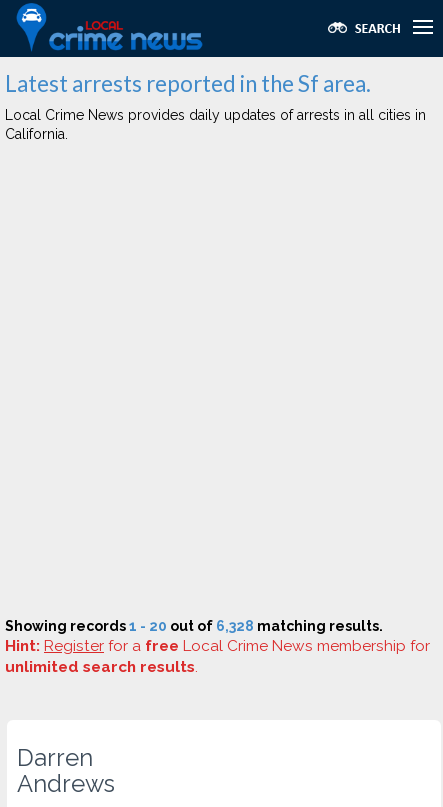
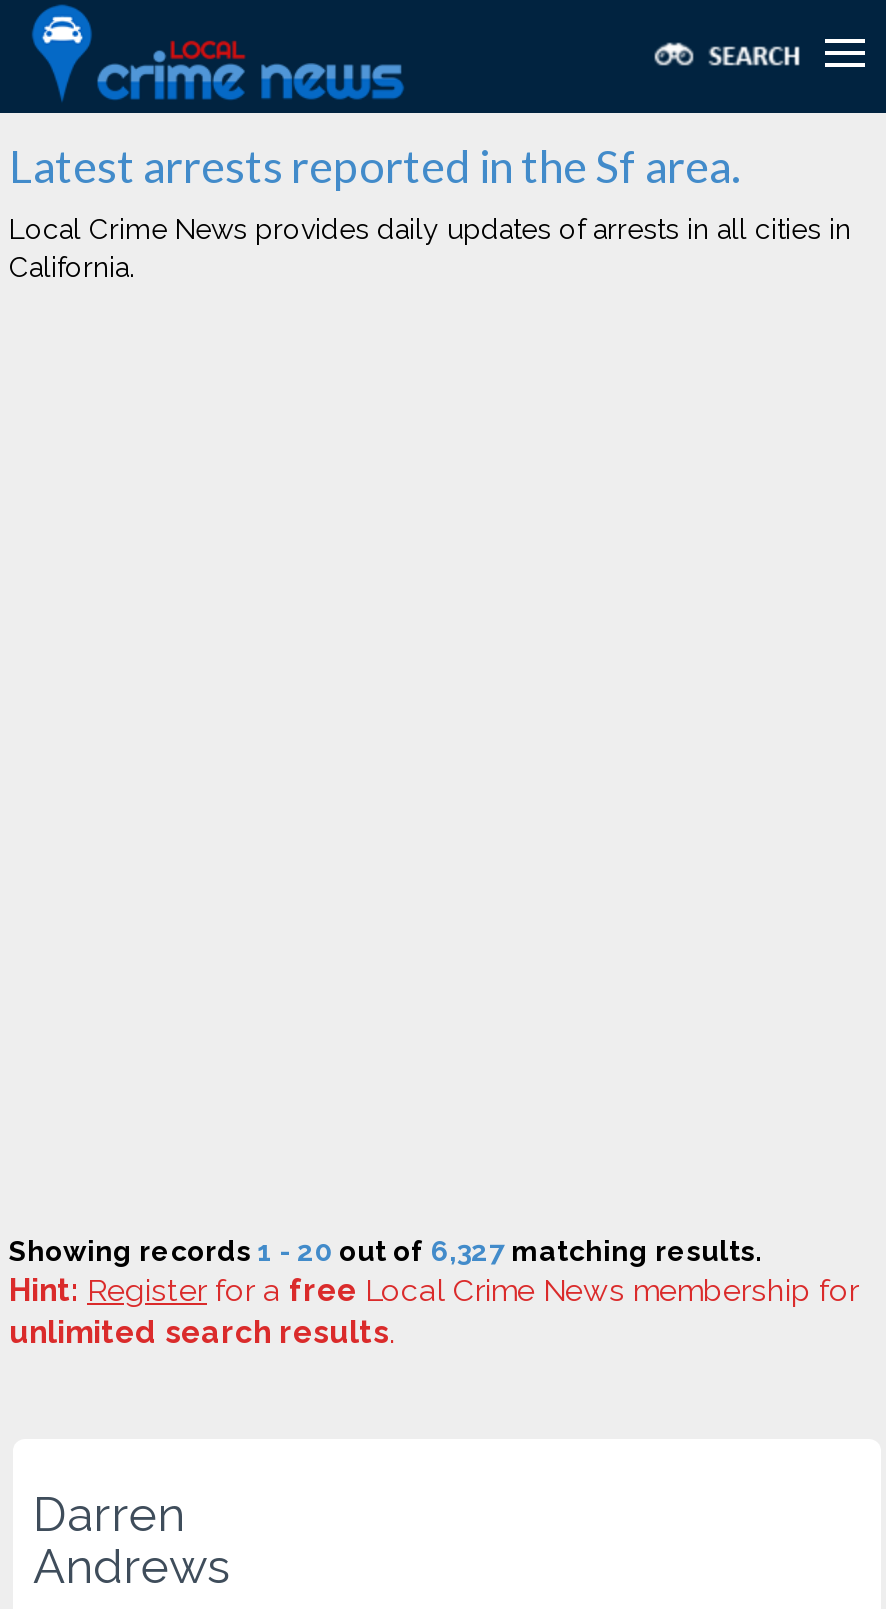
[5,618,383,634] Showing records 1 - 20 out of 6,328 matching results. -> [9,1235,763,1267] Showing records 1 - 20 out of 6,327 matching results.

